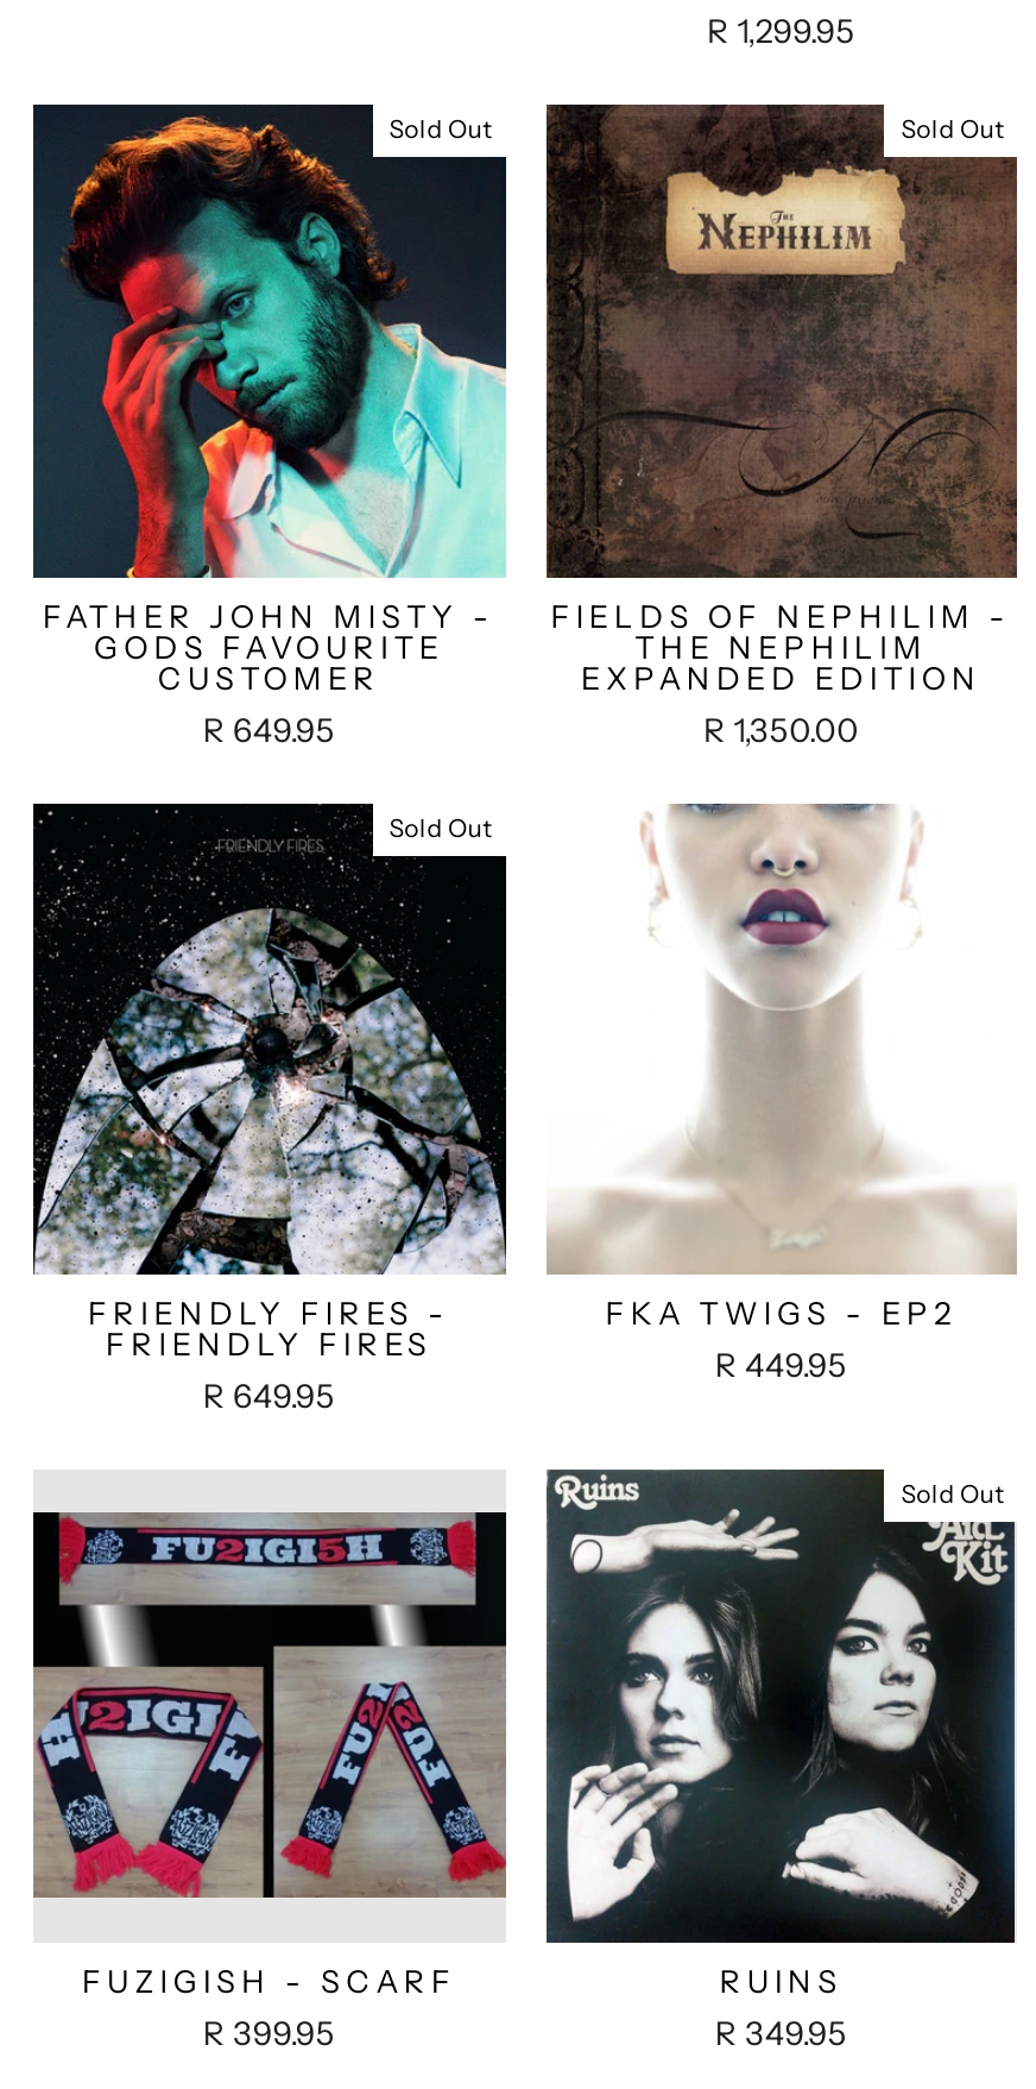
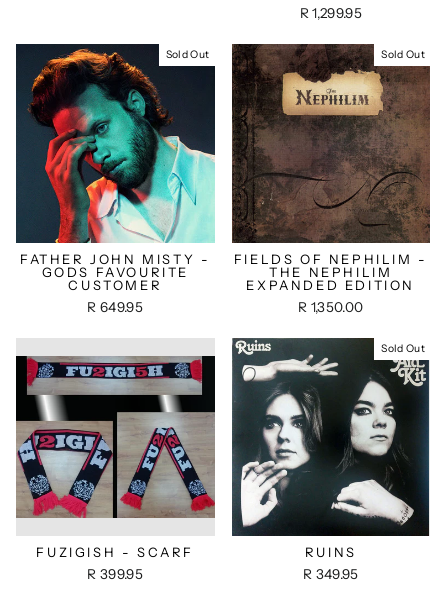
[31,801,508,1277] [image] | Sold Out -> none
[547,804,1017,1384] [image] | FKA TWIGS - EP2 | R 449.95 -> none
[88,1294,450,1415] FRIENDLY FIRES - | FRIENDLY FIRES | R 649.95 -> none

